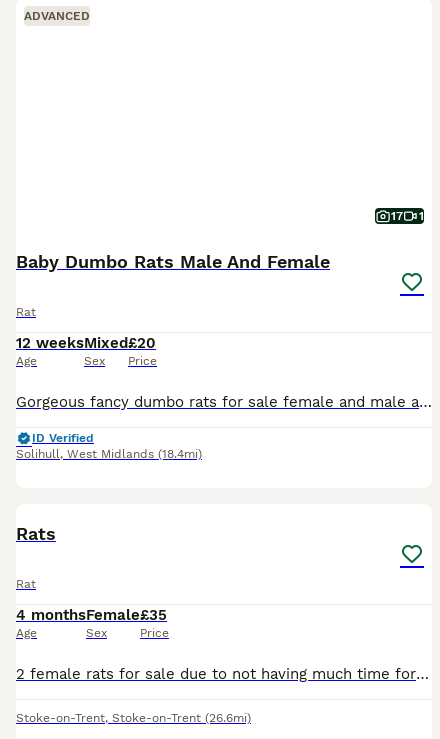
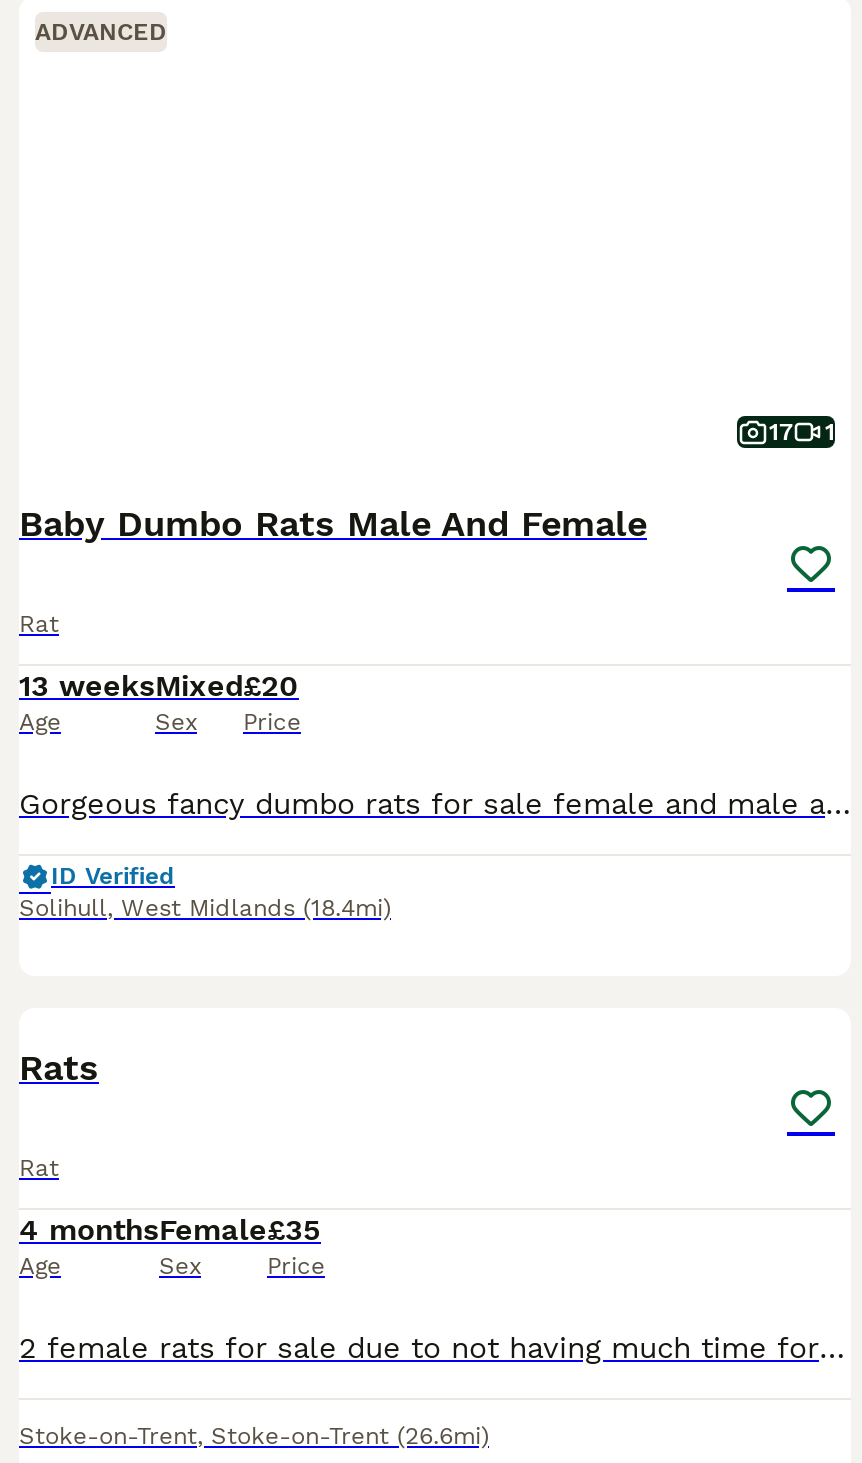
[16,334,156,352] 12 weeks Mixed £20 -> [19,668,299,704] 13 weeks Mixed £20

